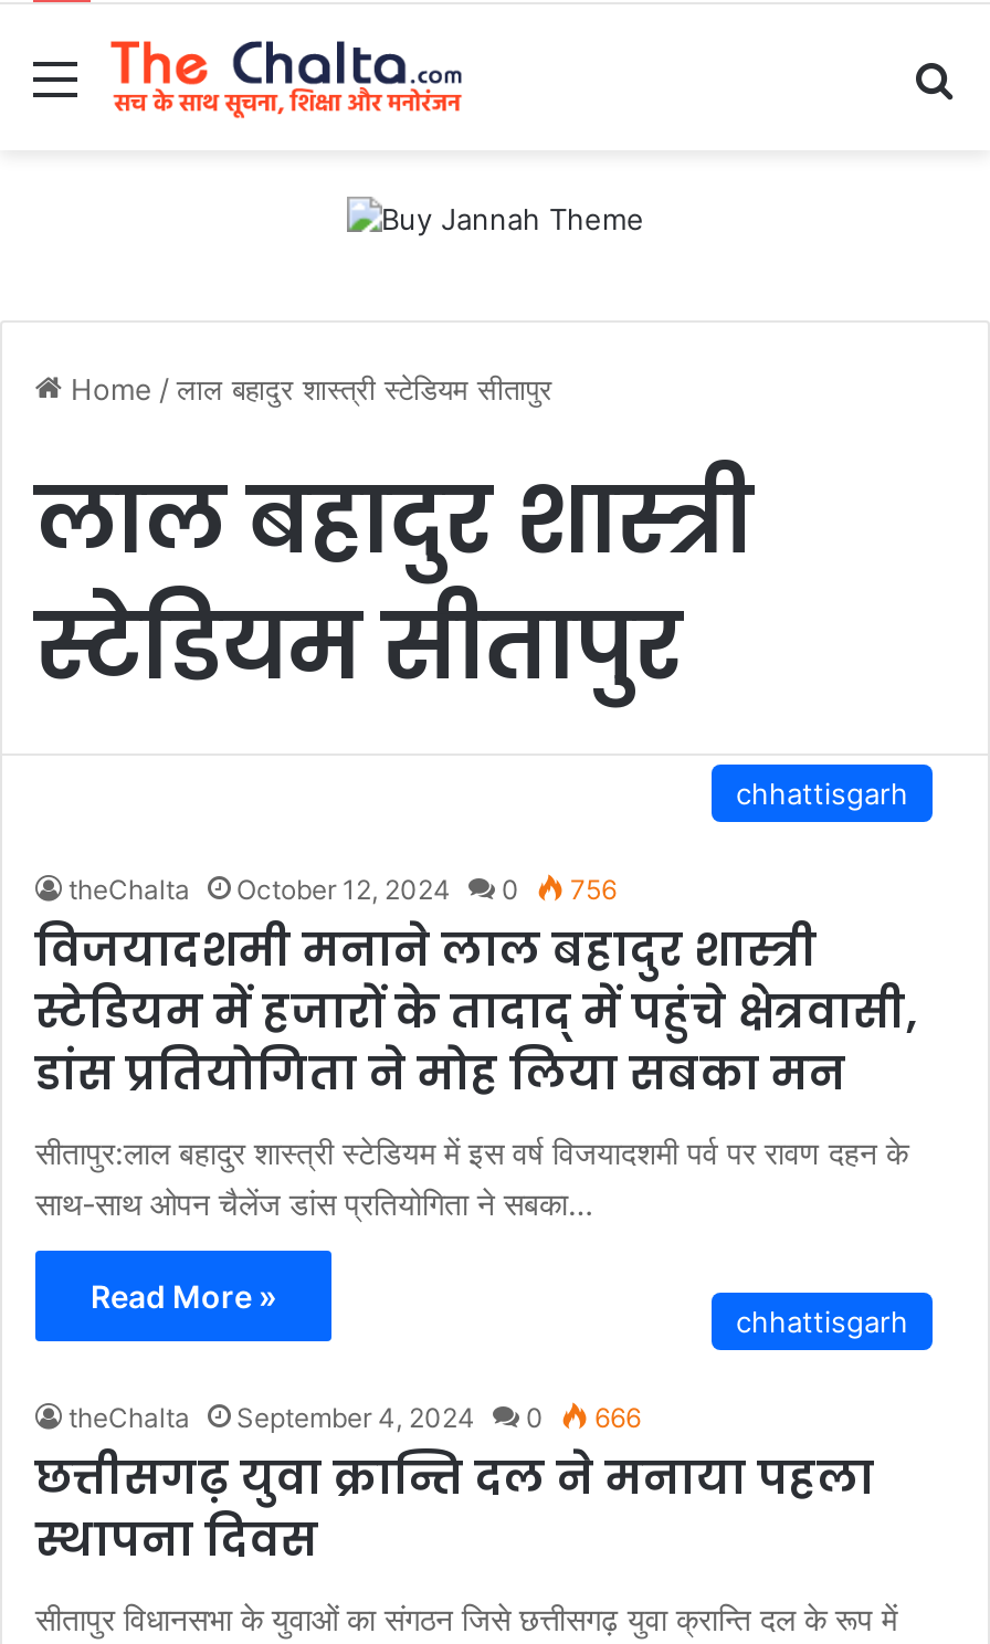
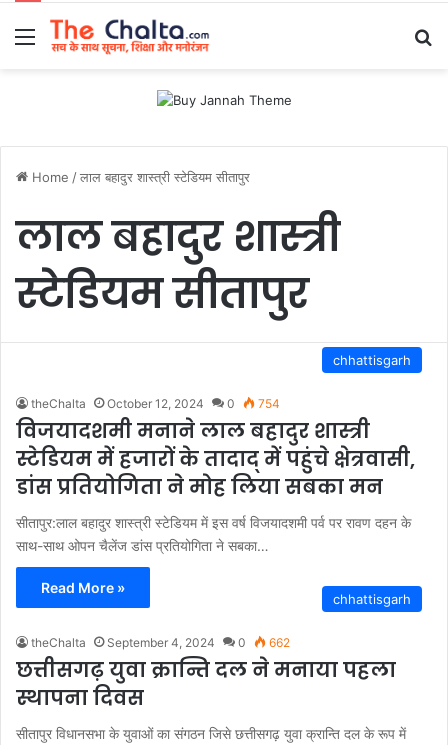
[69,874,617,907] theChalta October 12, 2024 0 756 -> [31,396,280,411] theChalta October 12, 2024 0 754
[69,1402,641,1435] theChalta September 4, 2024 0 666 -> [31,635,290,650] theChalta September 4, 2024 0 662

